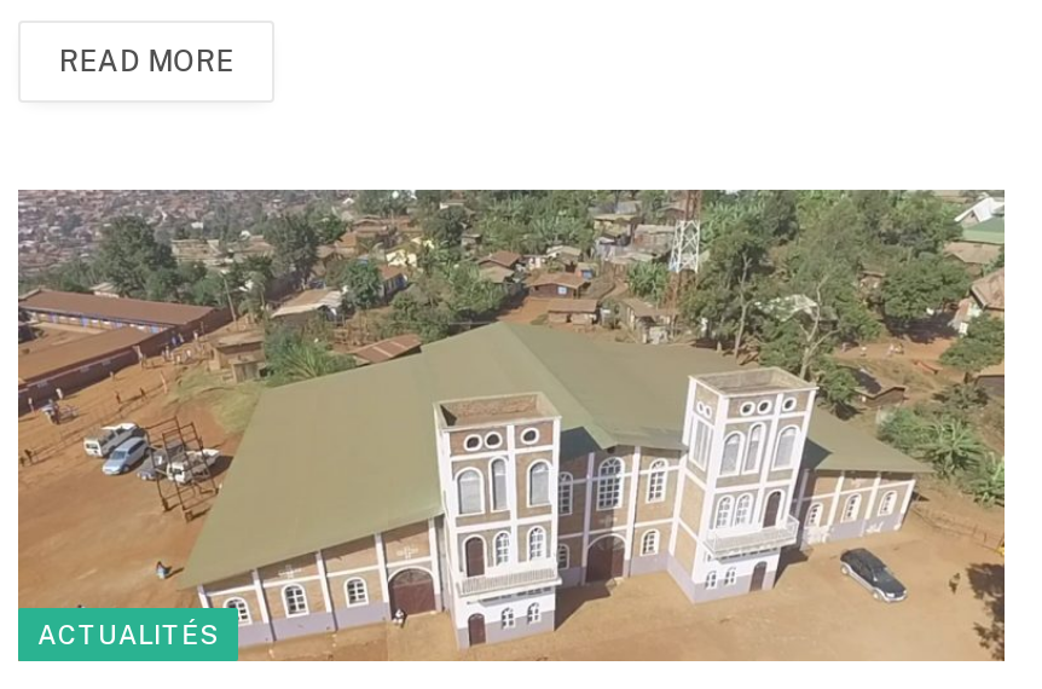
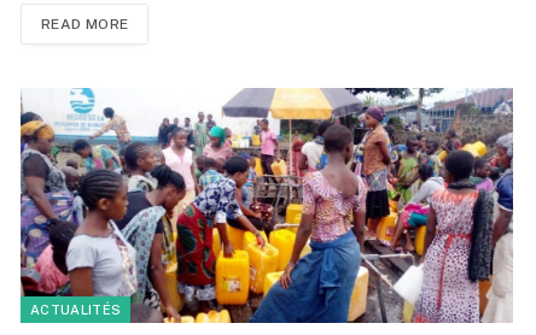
[16,187,1007,664] [image] -> [19,88,514,324] [image]

